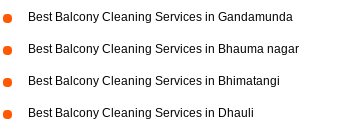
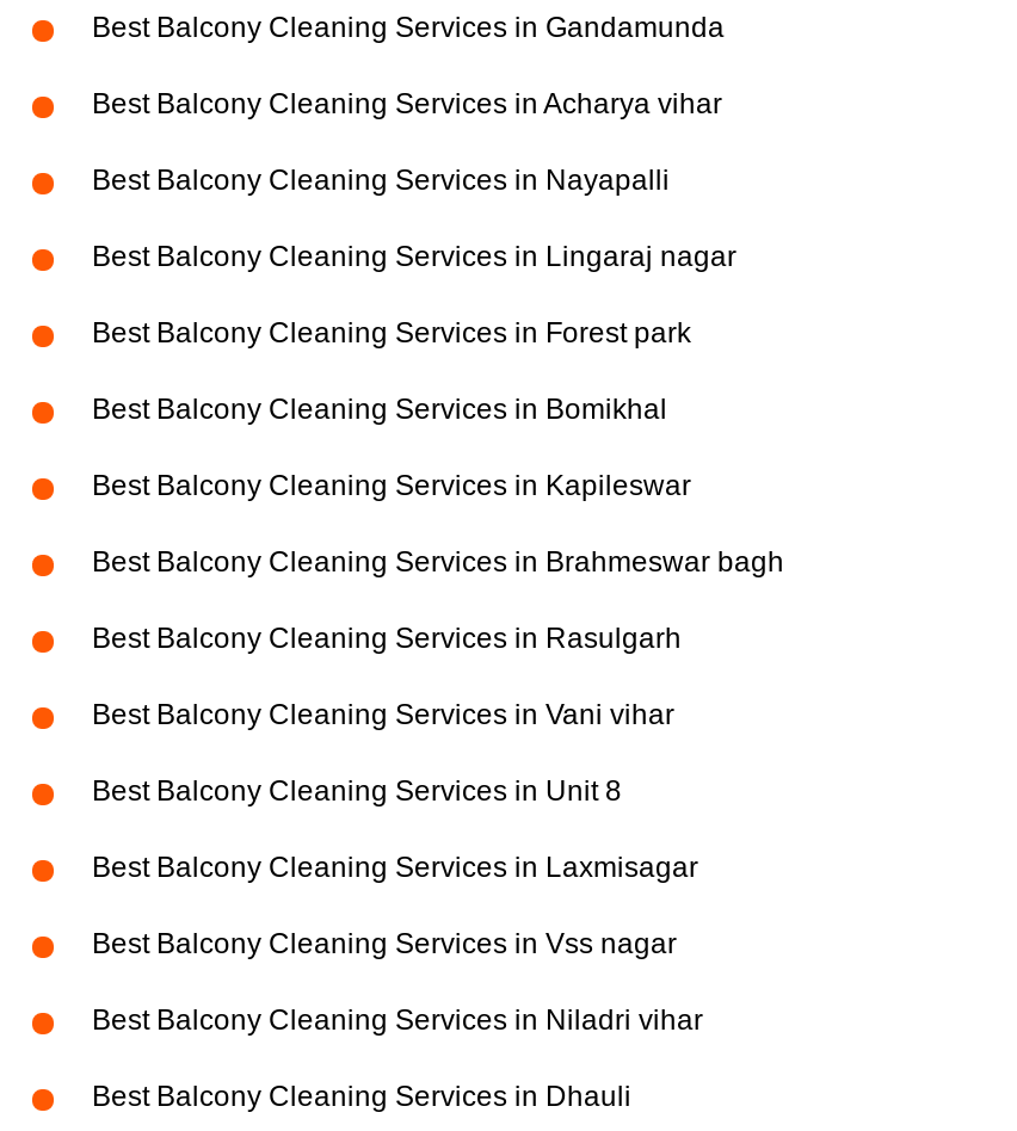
[28,42,299,88] Best Balcony Cleaning Services in Bhauma nagar | Best Balcony Cleaning Services in Bhimatangi -> [92,88,784,1038] Best Balcony Cleaning Services in Acharya vihar | Best Balcony Cleaning Services in Nayapalli | Best Balcony Cleaning Services in Lingaraj nagar | Best Balcony Cleaning Services in Forest park | Best Balcony Cleaning Services in Bomikhal | Best Balcony Cleaning Services in Kapileswar | Best Balcony Cleaning Services in Brahmeswar bagh | Best Balcony Cleaning Services in Rasulgarh | Best Balcony Cleaning Services in Vani vihar | Best Balcony Cleaning Services in Unit 8 | Best Balcony Cleaning Services in Laxmisagar | Best Balcony Cleaning Services in Vss nagar | Best Balcony Cleaning Services in Niladri vihar

